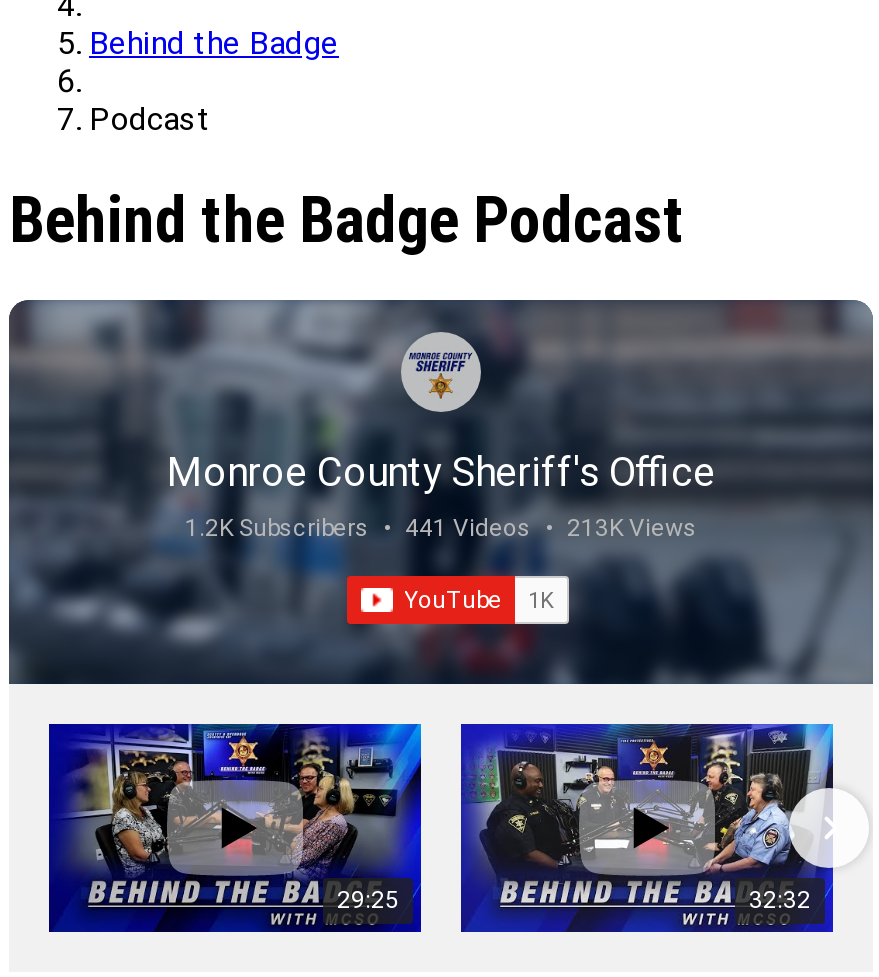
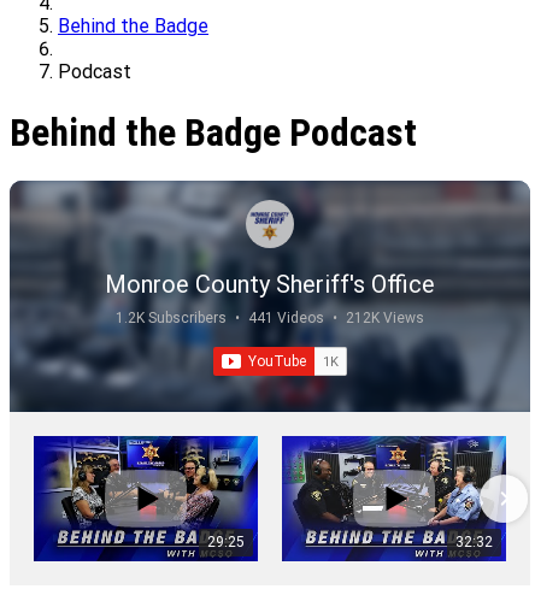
[185,514,697,542] 1.2K Subscribers • 441 Videos • 213K Views -> [116,310,424,327] 1.2K Subscribers • 441 Videos • 212K Views

